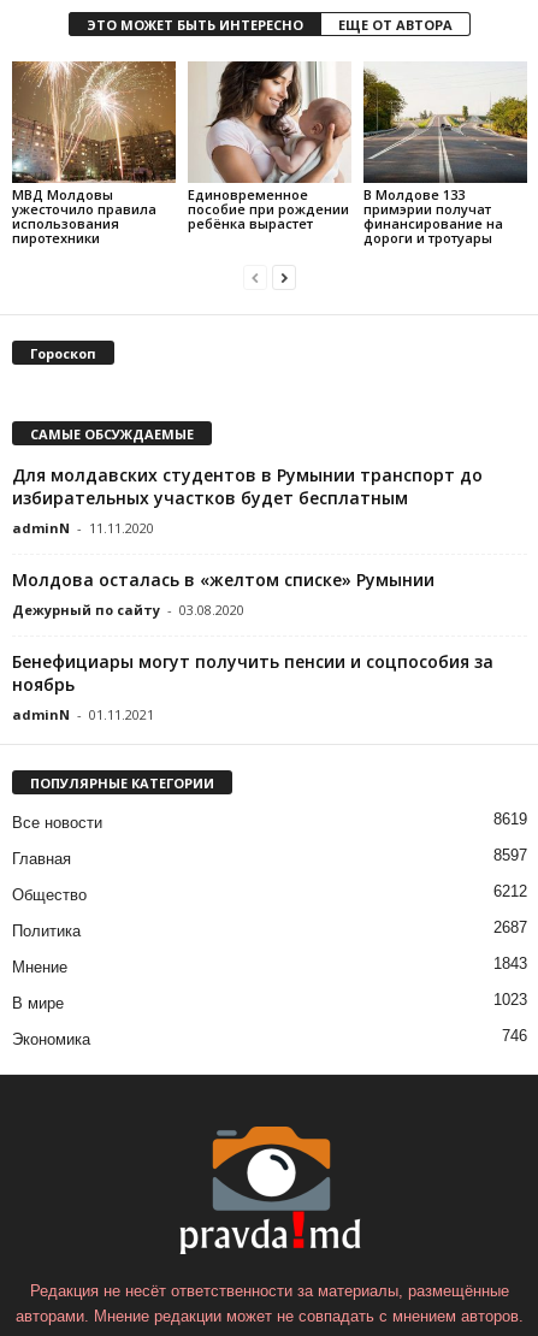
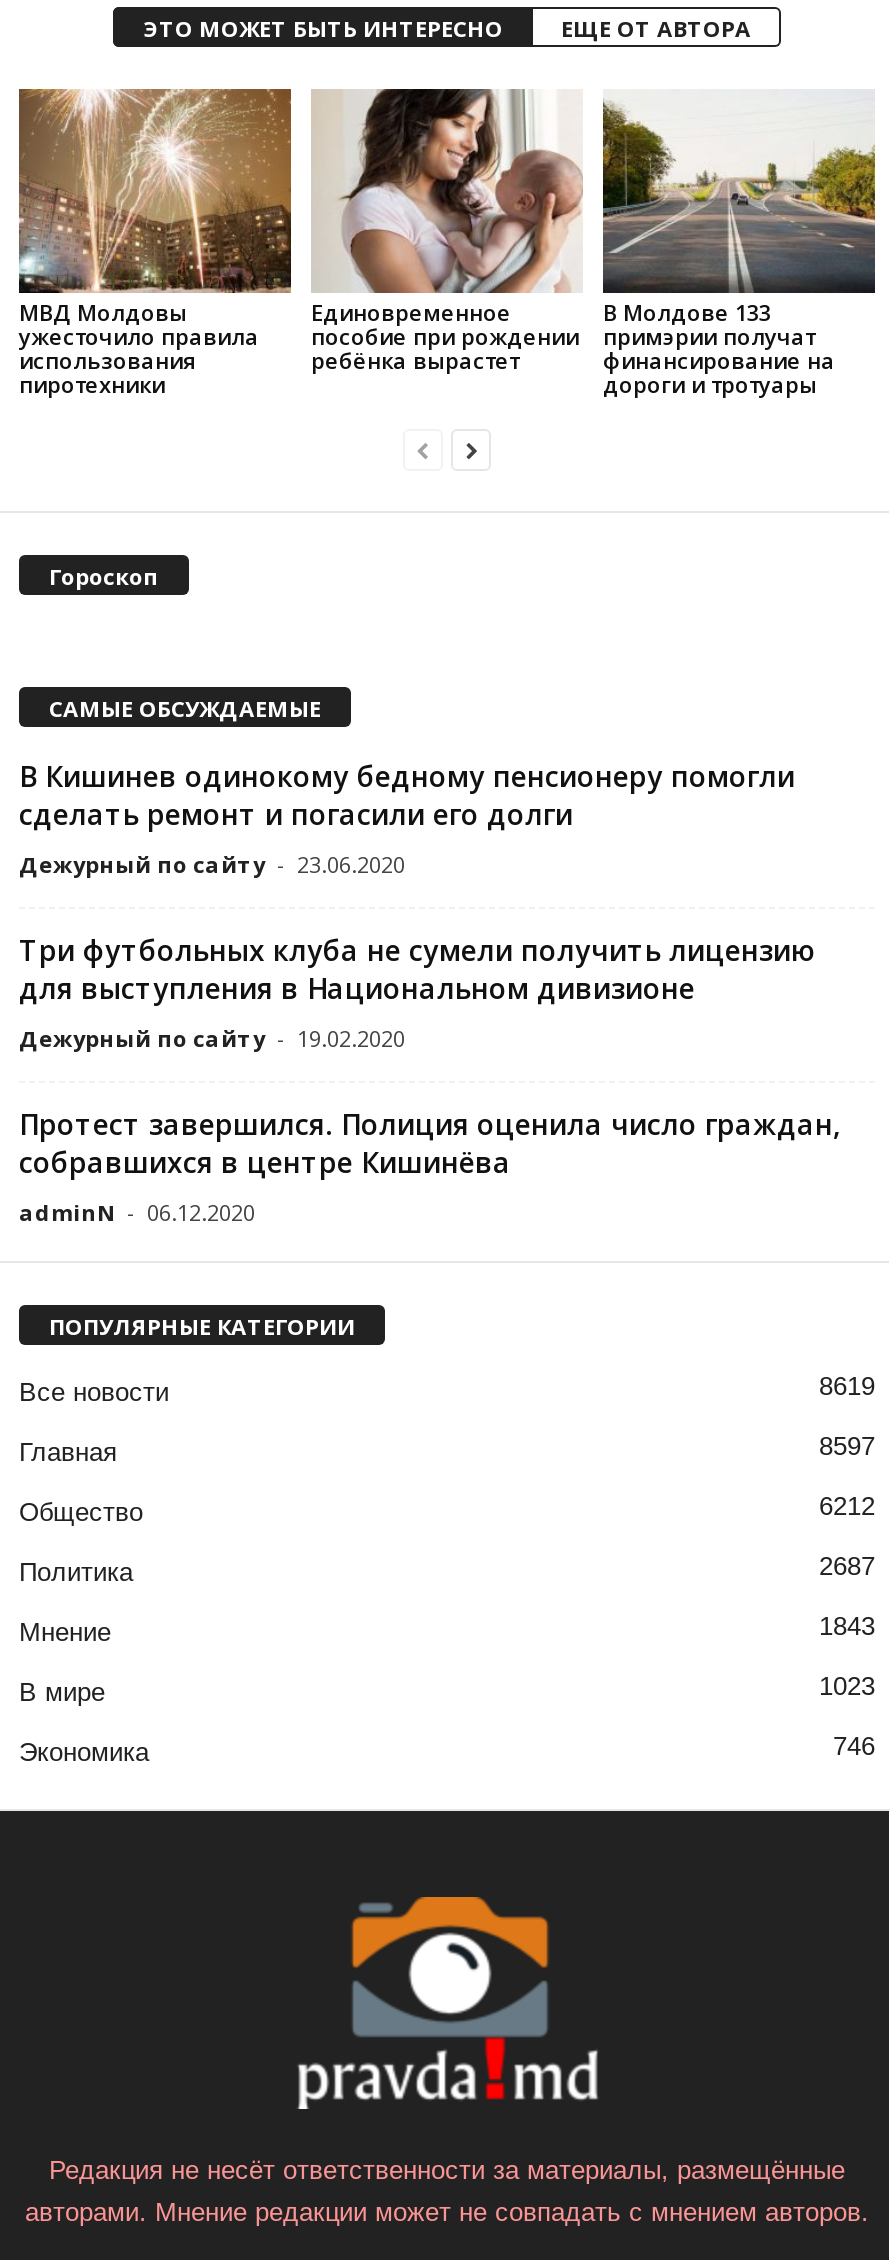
[12,464,483,537] Для молдавских студентов в Румынии транспорт до | избирательных участков будет бесплатным | adminN - 11.11.2020 -> [19,758,795,880] В Кишинев одинокому бедному пенсионеру помогли | сделать ремонт и погасили его долги | Дежурный по сайту - 23.06.2020
[12,568,434,619] Молдова осталась в «желтом списке» Румынии | Дежурный по сайту - 03.08.2020 -> [19,932,815,1054] Три футбольных клуба не сумели получить лицензию | для выступления в Национальном дивизионе | Дежурный по сайту - 19.02.2020
[12,650,493,724] Бенефициары могут получить пенсии и соцпособия за | ноябрь | adminN - 01.11.2021 -> [19,1106,841,1228] Протест завершился. Полиция оценила число граждан, | собравшихся в центре Кишинёва | adminN - 06.12.2020

